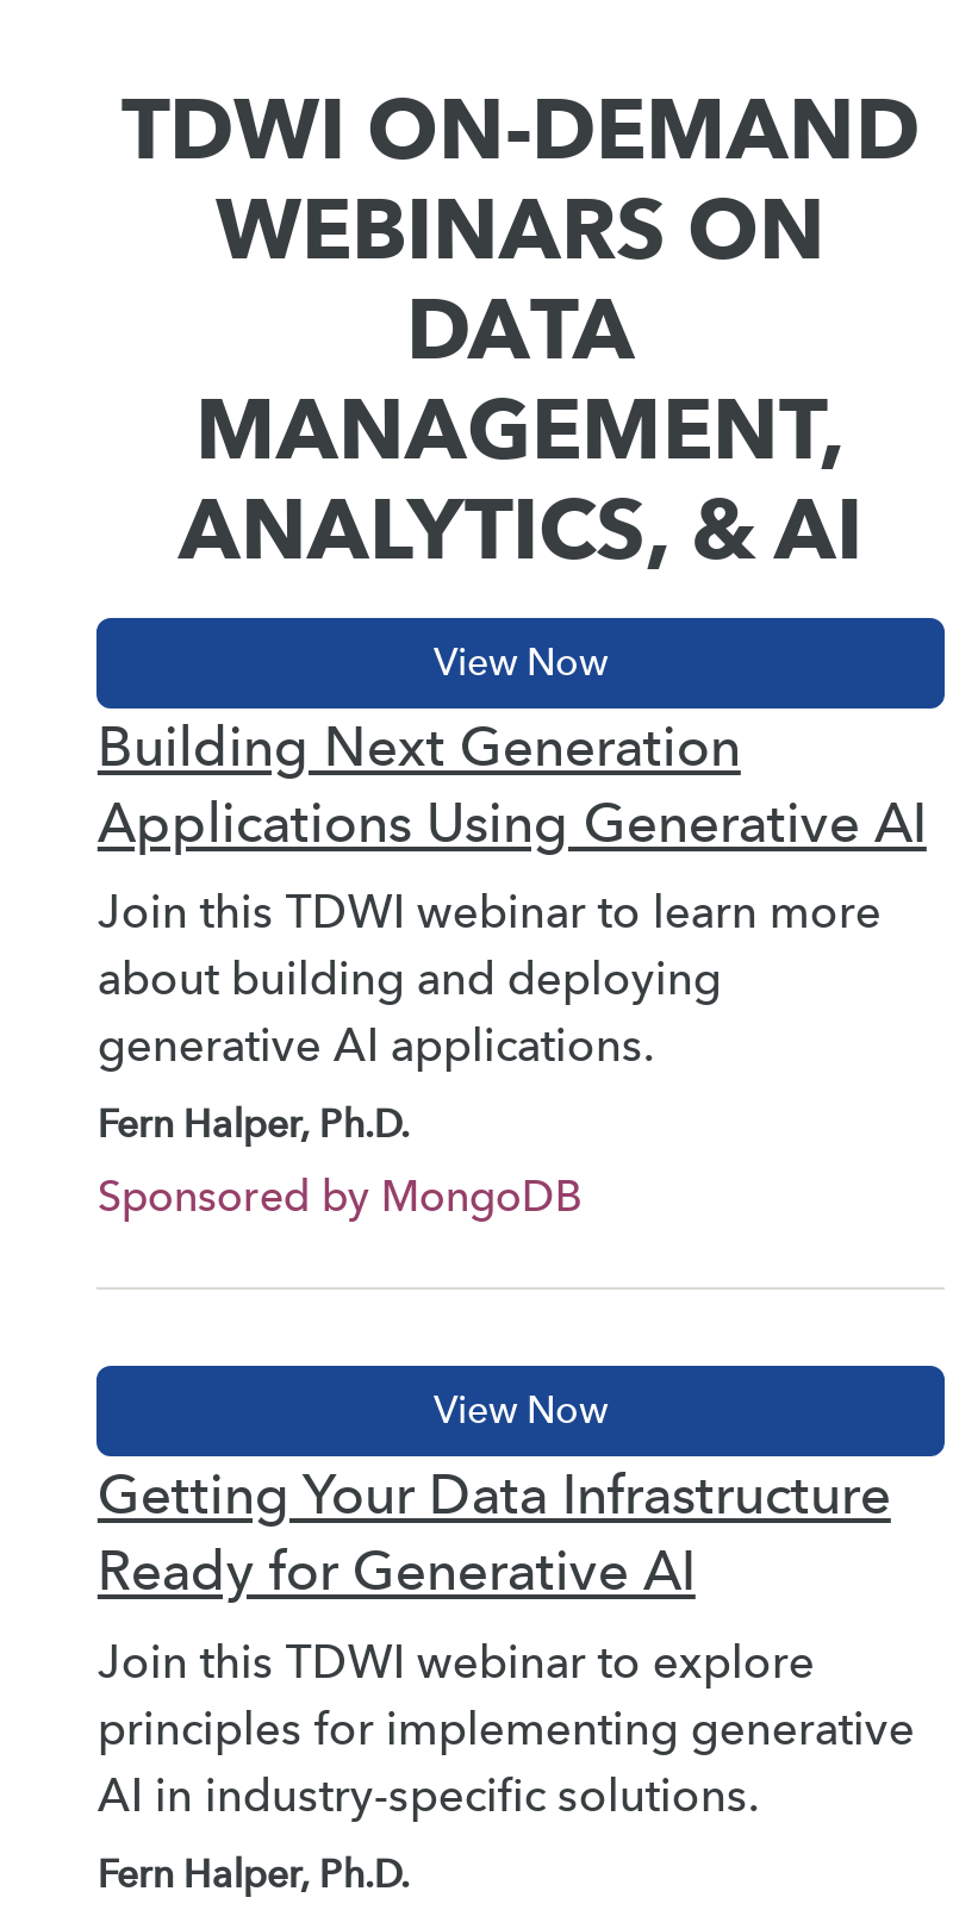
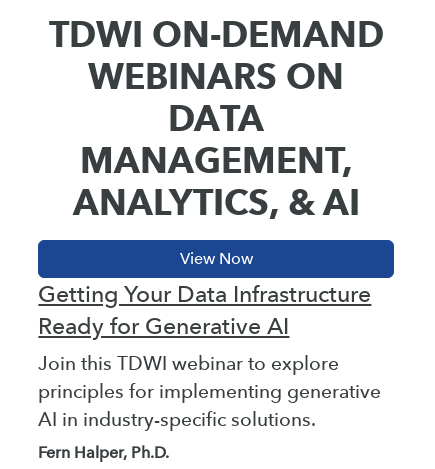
[97,713,927,1223] Building Next Generation | Applications Using Generative AI | Join this TDWI webinar to learn more | about building and deploying | generative AI applications. | Fern Halper, Ph.D. | Sponsored by MongoDB -> none

